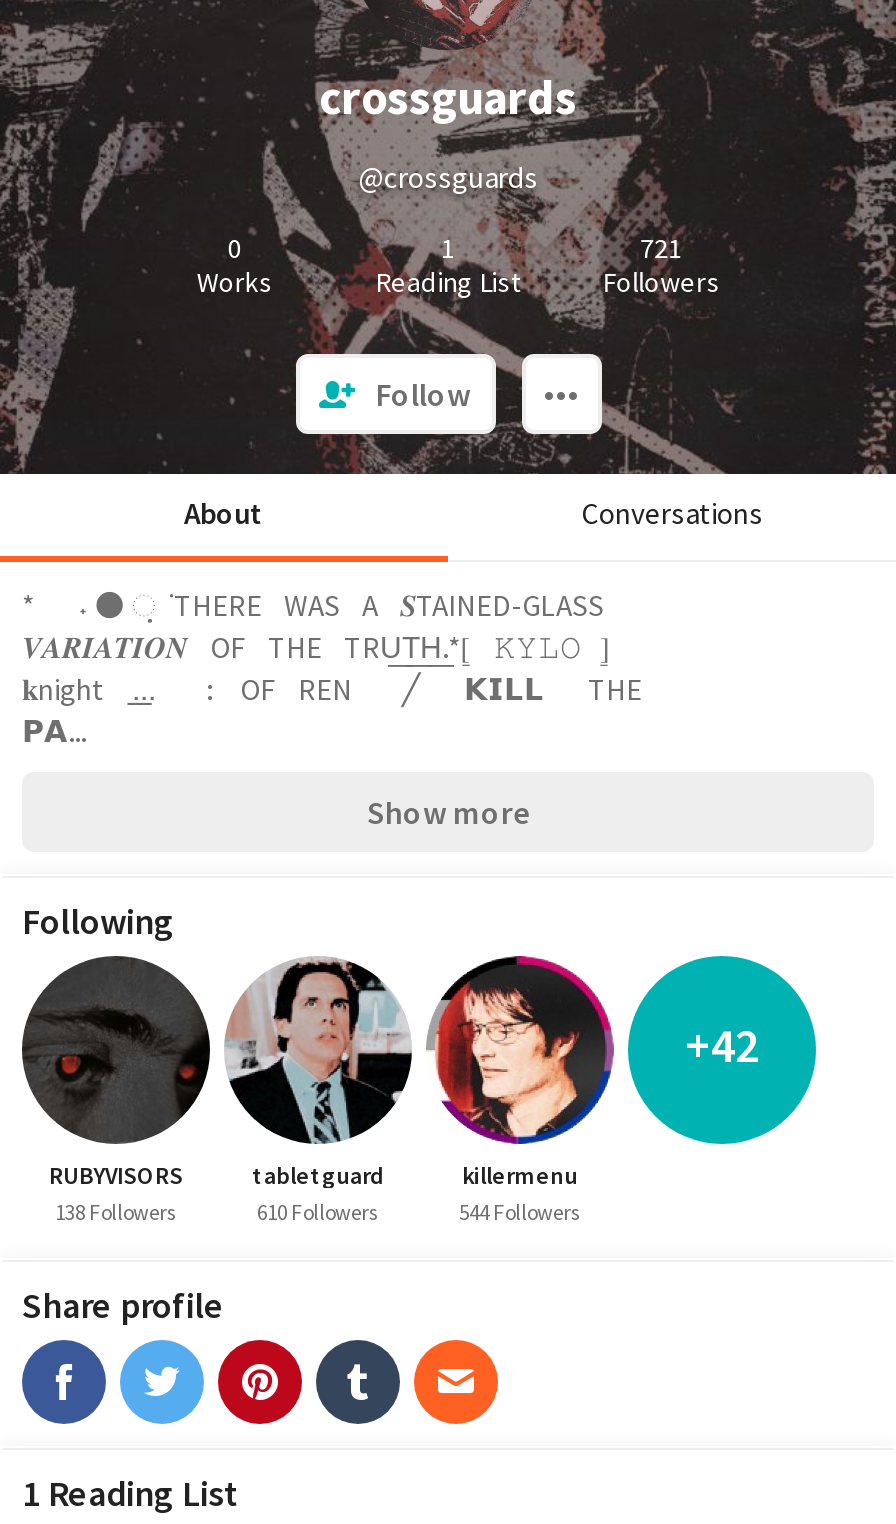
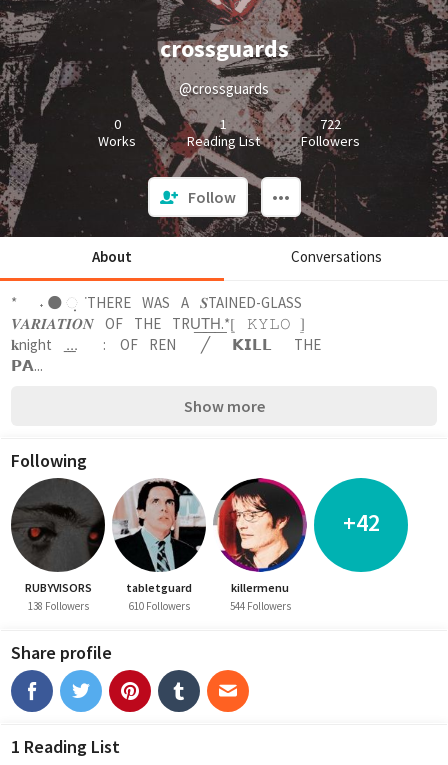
[640,230,682,266] 721 -> [320,115,341,133] 722

